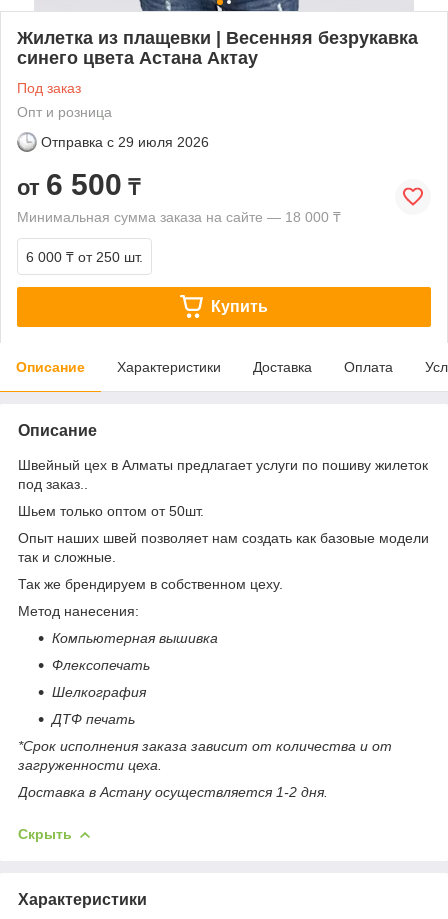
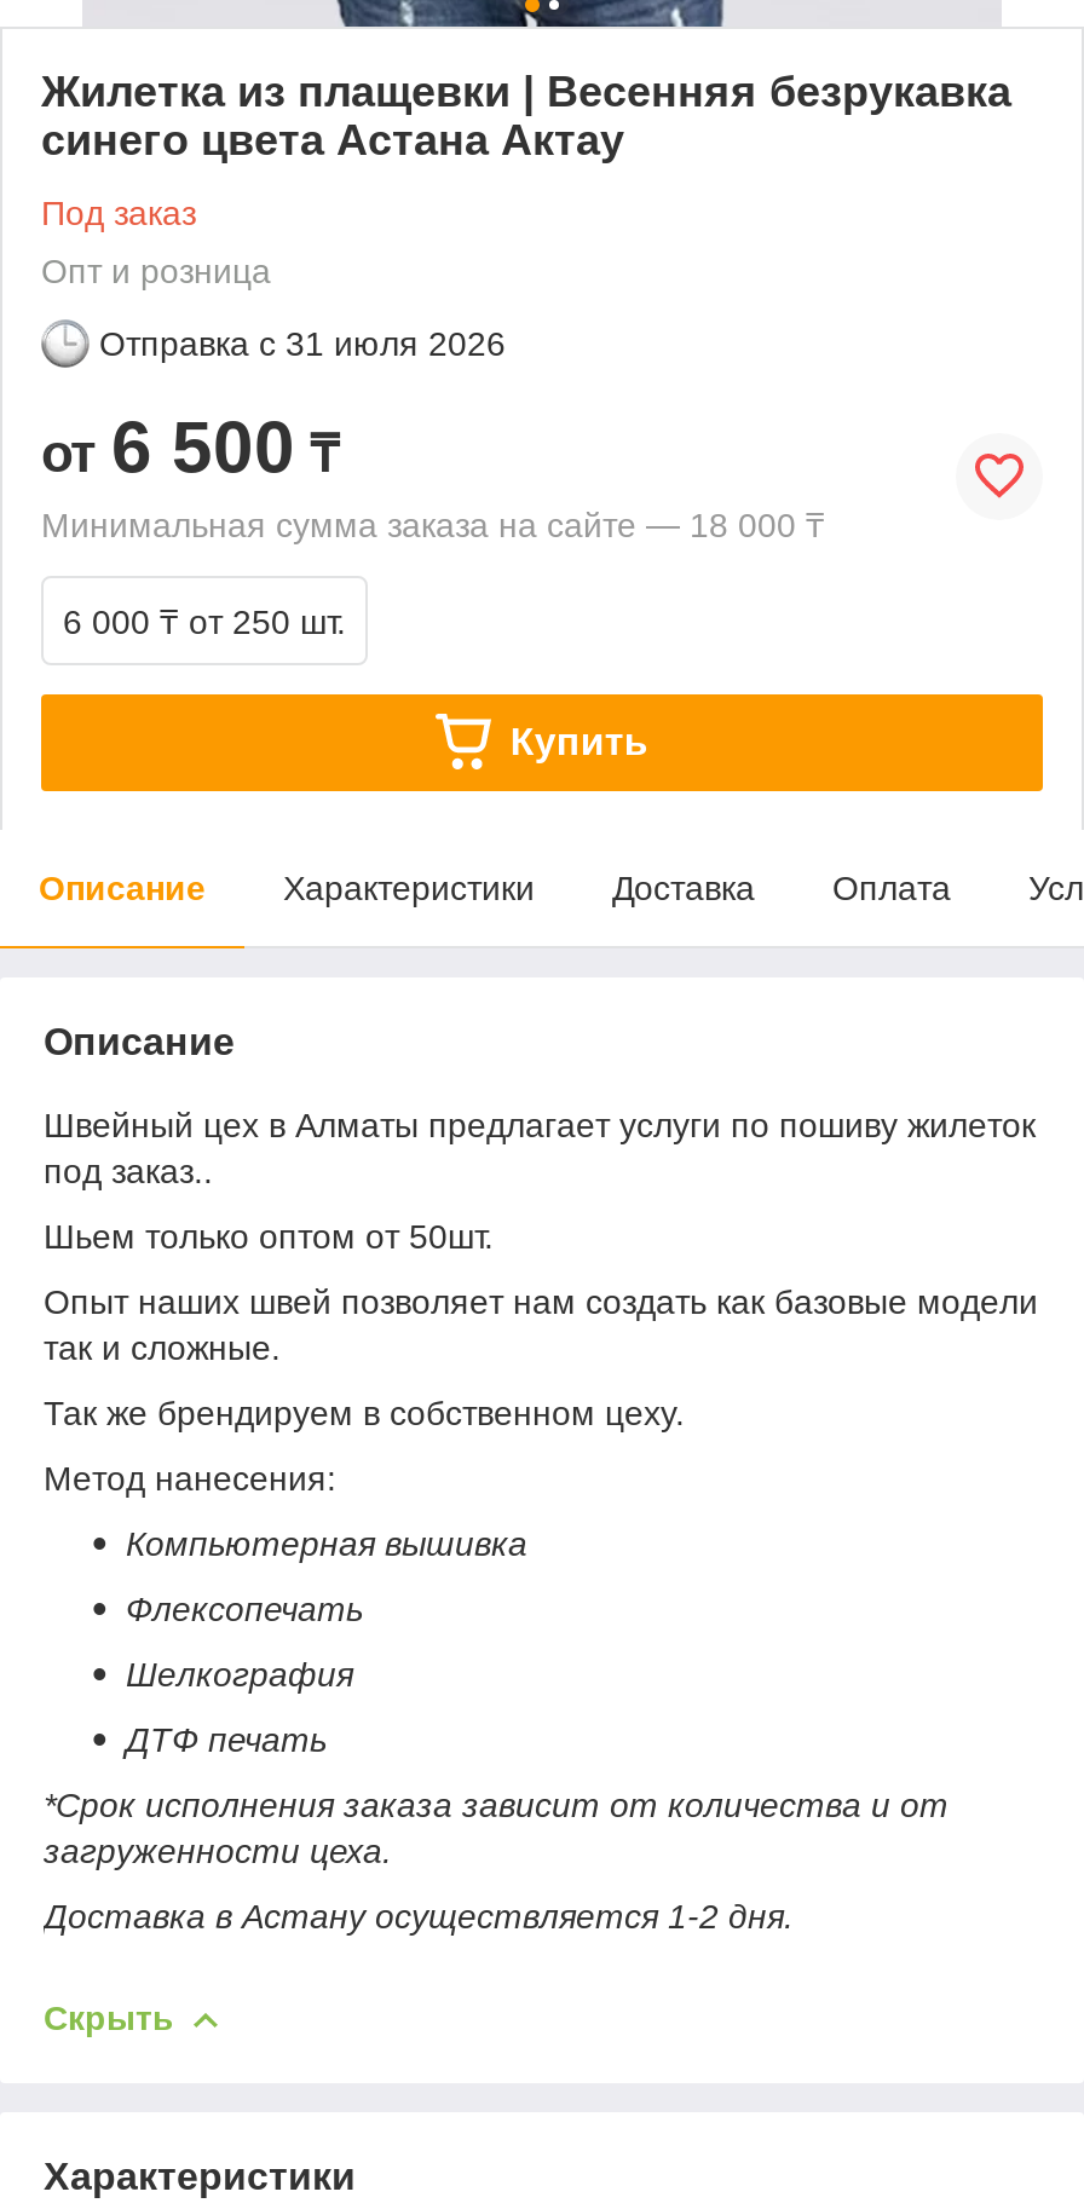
[41,134,209,150] Отправка с 29 июля 2026 -> [99,324,506,362] Отправка с 31 июля 2026

